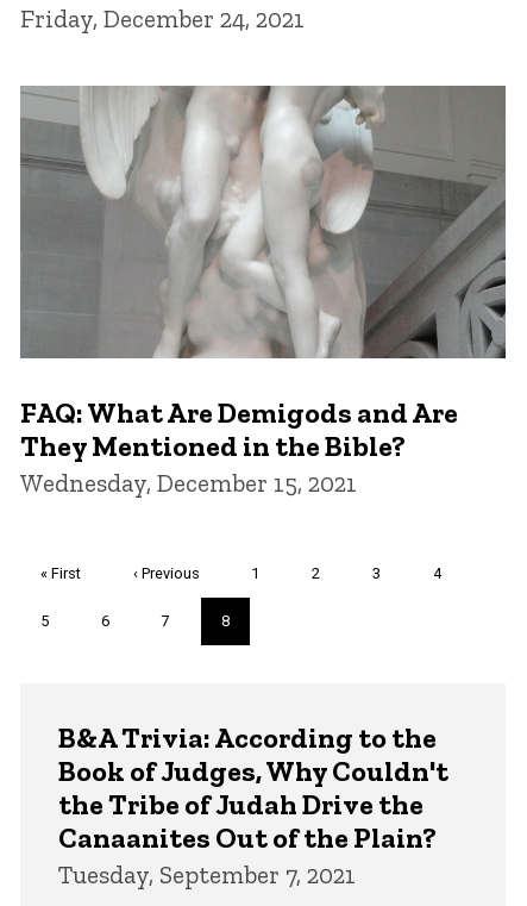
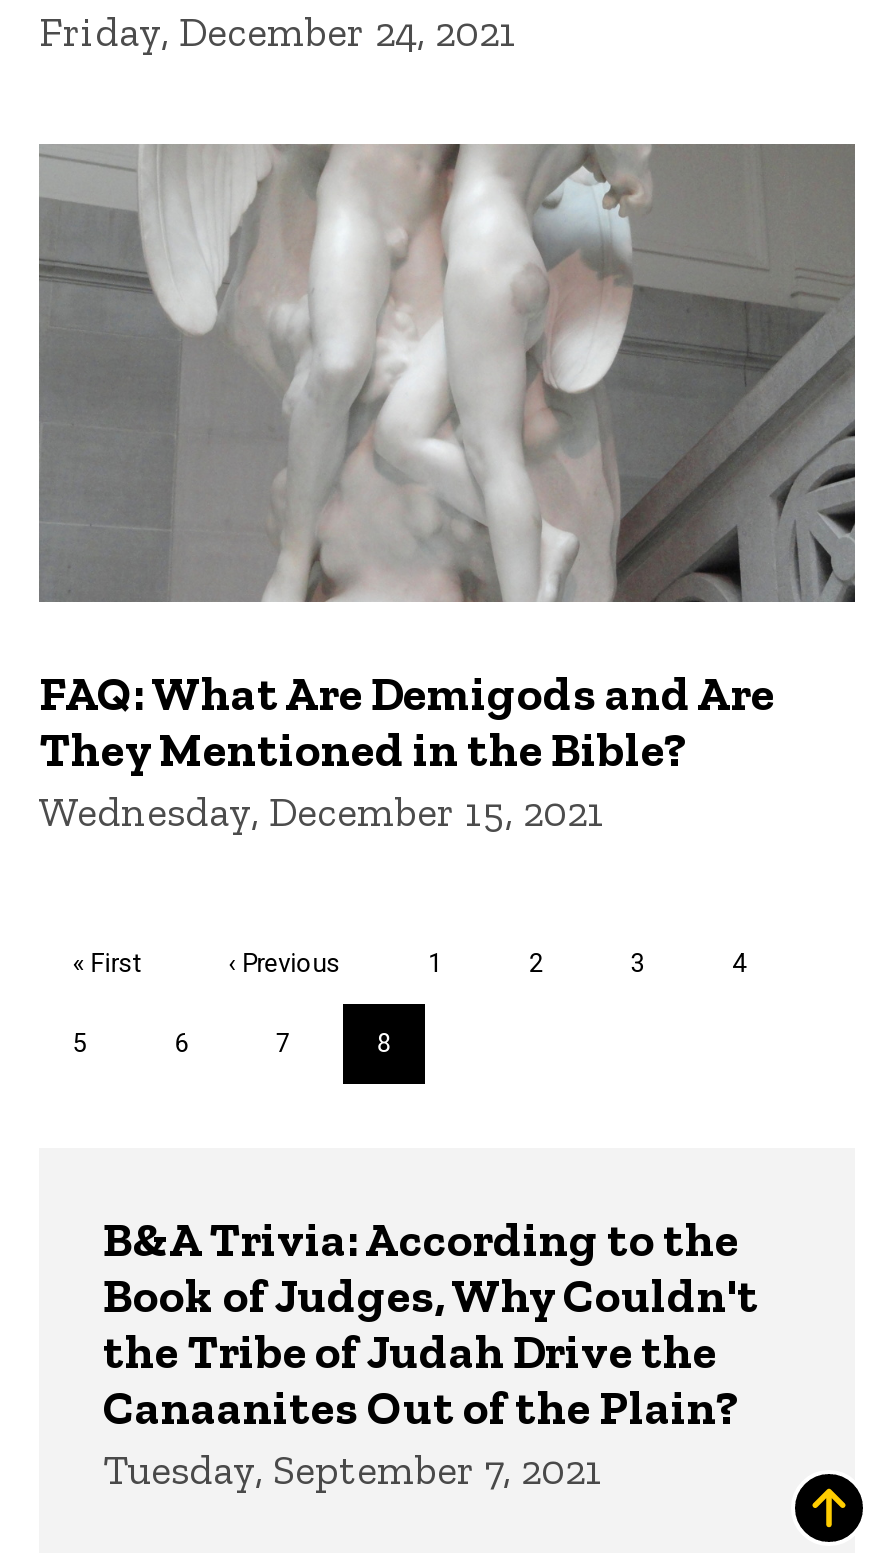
none -> [793,1472,865,1544] [image]

